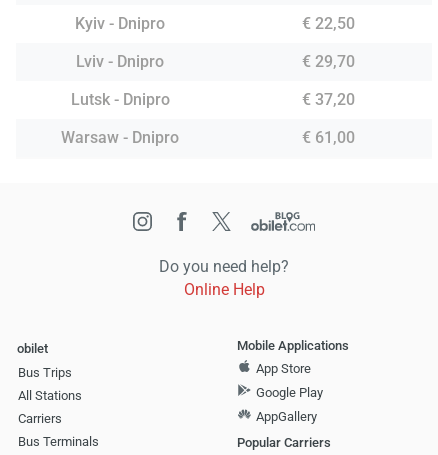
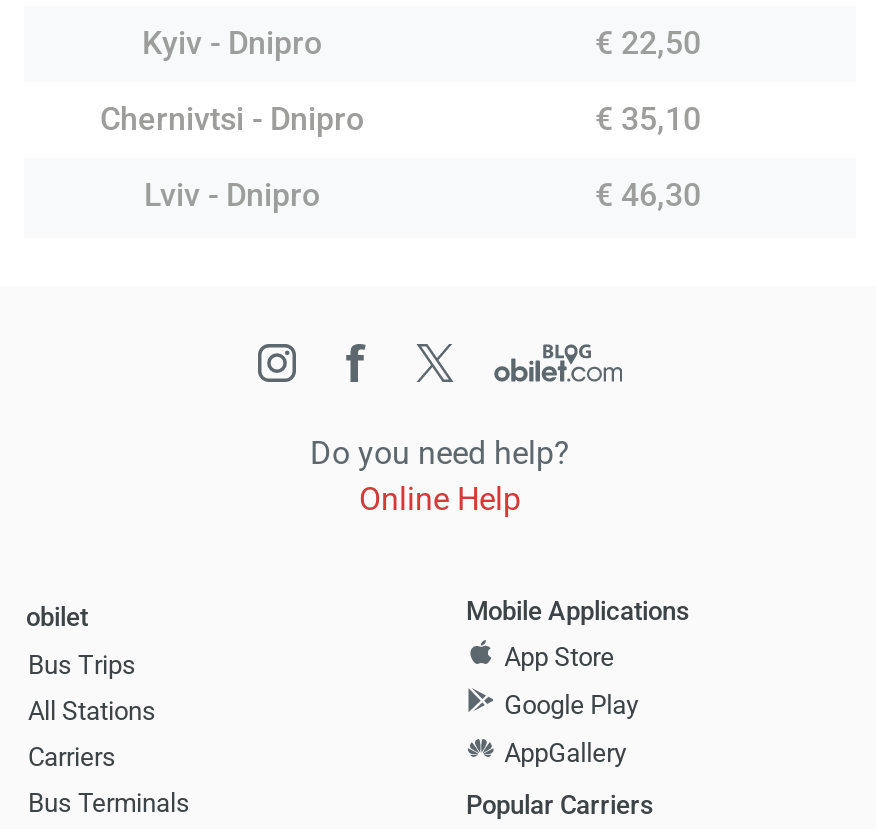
none -> [100,100,701,138] Chernivtsi - Dnipro | € 35,10
[61,52,354,147] € 29,70 | Lutsk - Dnipro | € 37,20 | Warsaw - Dnipro | € 61,00 -> [595,176,701,214] € 46,30
moved [76,52,164,71] -> [144,176,320,214]: Lviv - Dnipro

